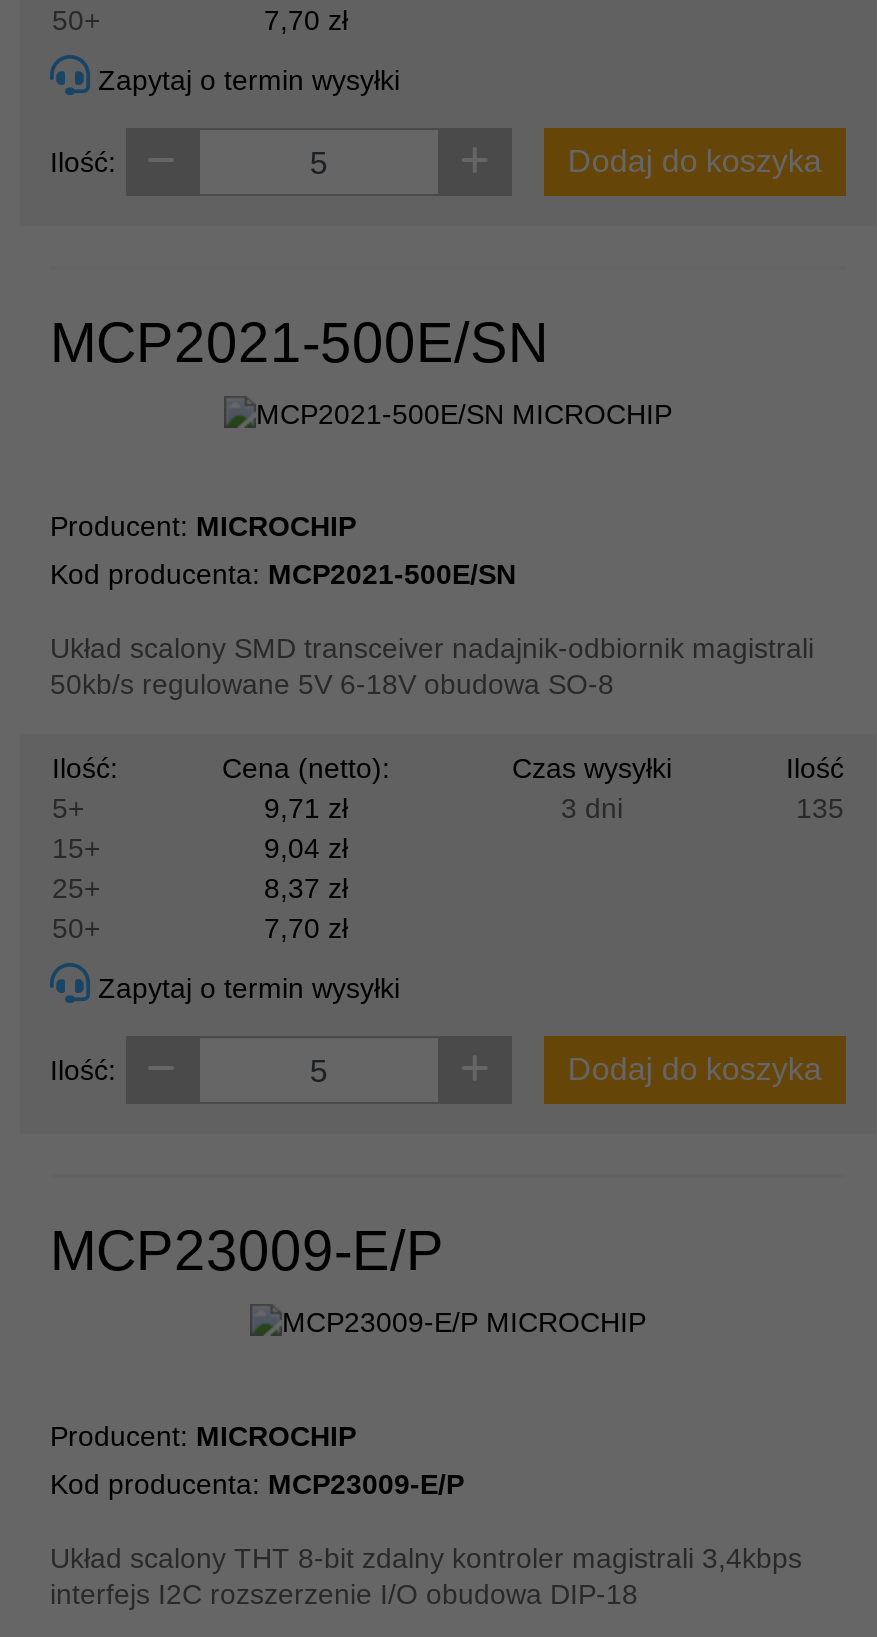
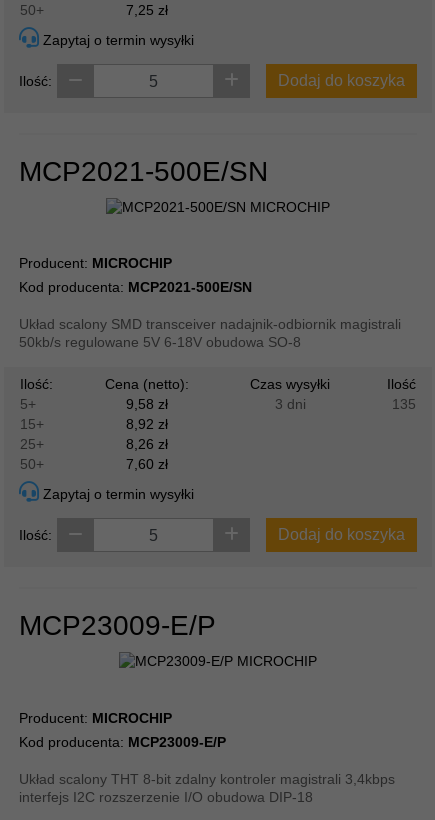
[264,4,348,36] 7,70 zł -> [126,2,168,18] 7,25 zł
[264,793,348,825] 9,71 zł -> [126,396,168,412] 9,58 zł
[264,833,348,865] 9,04 zł -> [126,416,168,432] 8,92 zł
[264,873,348,905] 8,37 zł -> [126,436,168,452] 8,26 zł
[264,913,348,945] 7,70 zł -> [126,456,168,472] 7,60 zł

